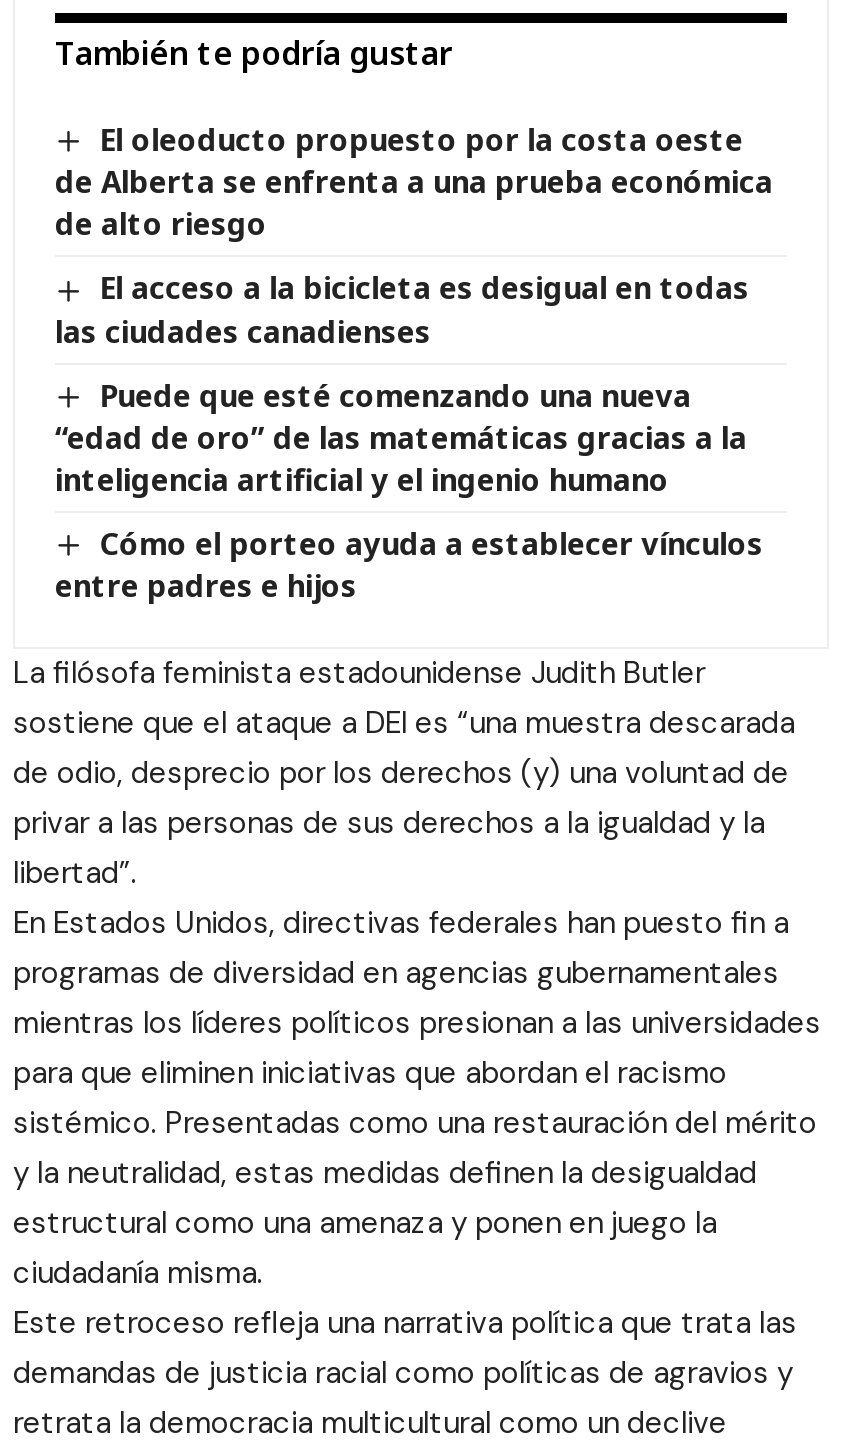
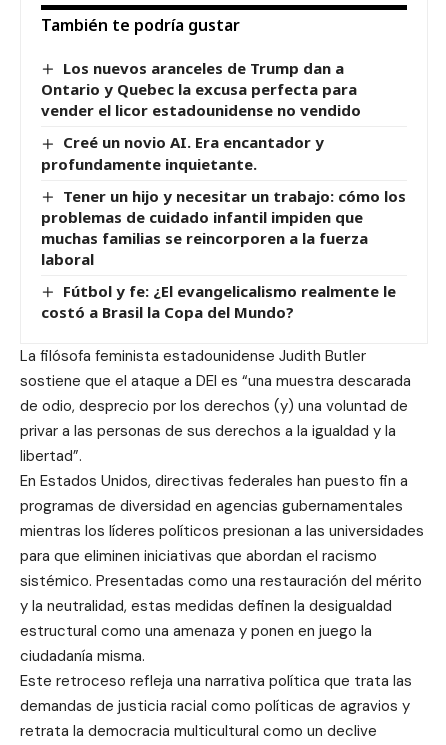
[55,119,773,243] El oleoducto propuesto por la costa oeste | de Alberta se enfrenta a una prueba económica | de alto riesgo -> [41,58,361,120] Los nuevos aranceles de Trump dan a | Ontario y Quebec la excusa perfecta para | vender el licor estadounidense no vendido
[55,267,749,350] El acceso a la bicicleta es desigual en todas | las ciudades canadienses -> [41,132,324,174] Creé un novio AI. Era encantador y | profundamente inquietante.
[55,374,747,499] Puede que esté comenzando una nueva | “edad de oro” de las matemáticas gracias a la | inteligencia artificial y el ingenio humano -> [41,186,406,269] Tener un hijo y necesitar un trabajo: cómo los | problemas de cuidado infantil impiden que | muchas familias se reincorporen a la fuerza | laboral
[55,523,763,606] Cómo el porteo ayuda a establecer vínculos | entre padres e hijos -> [41,281,396,322] Fútbol y fe: ¿El evangelicalismo realmente le | costó a Brasil la Copa del Mundo?

